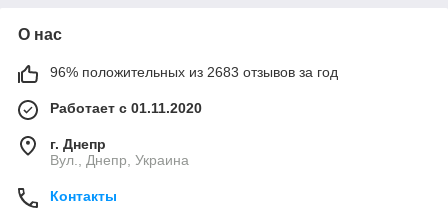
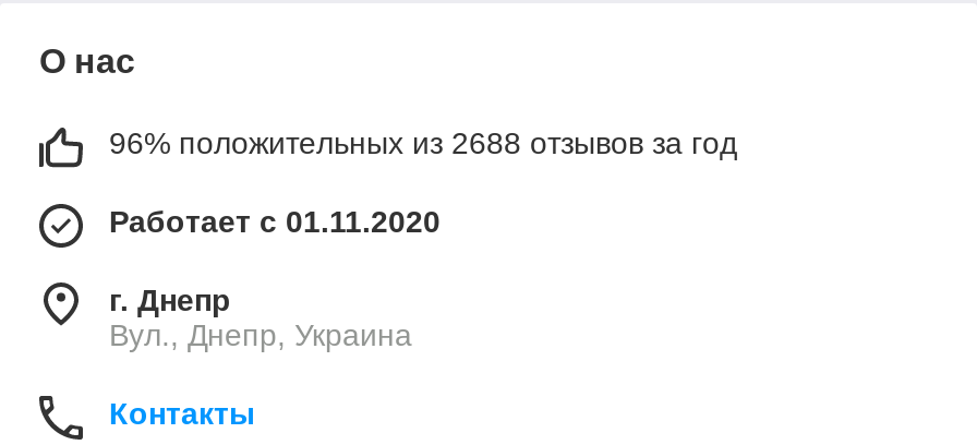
[50,64,338,80] 96% положительных из 2683 отзывов за год -> [109,125,737,160] 96% положительных из 2688 отзывов за год

